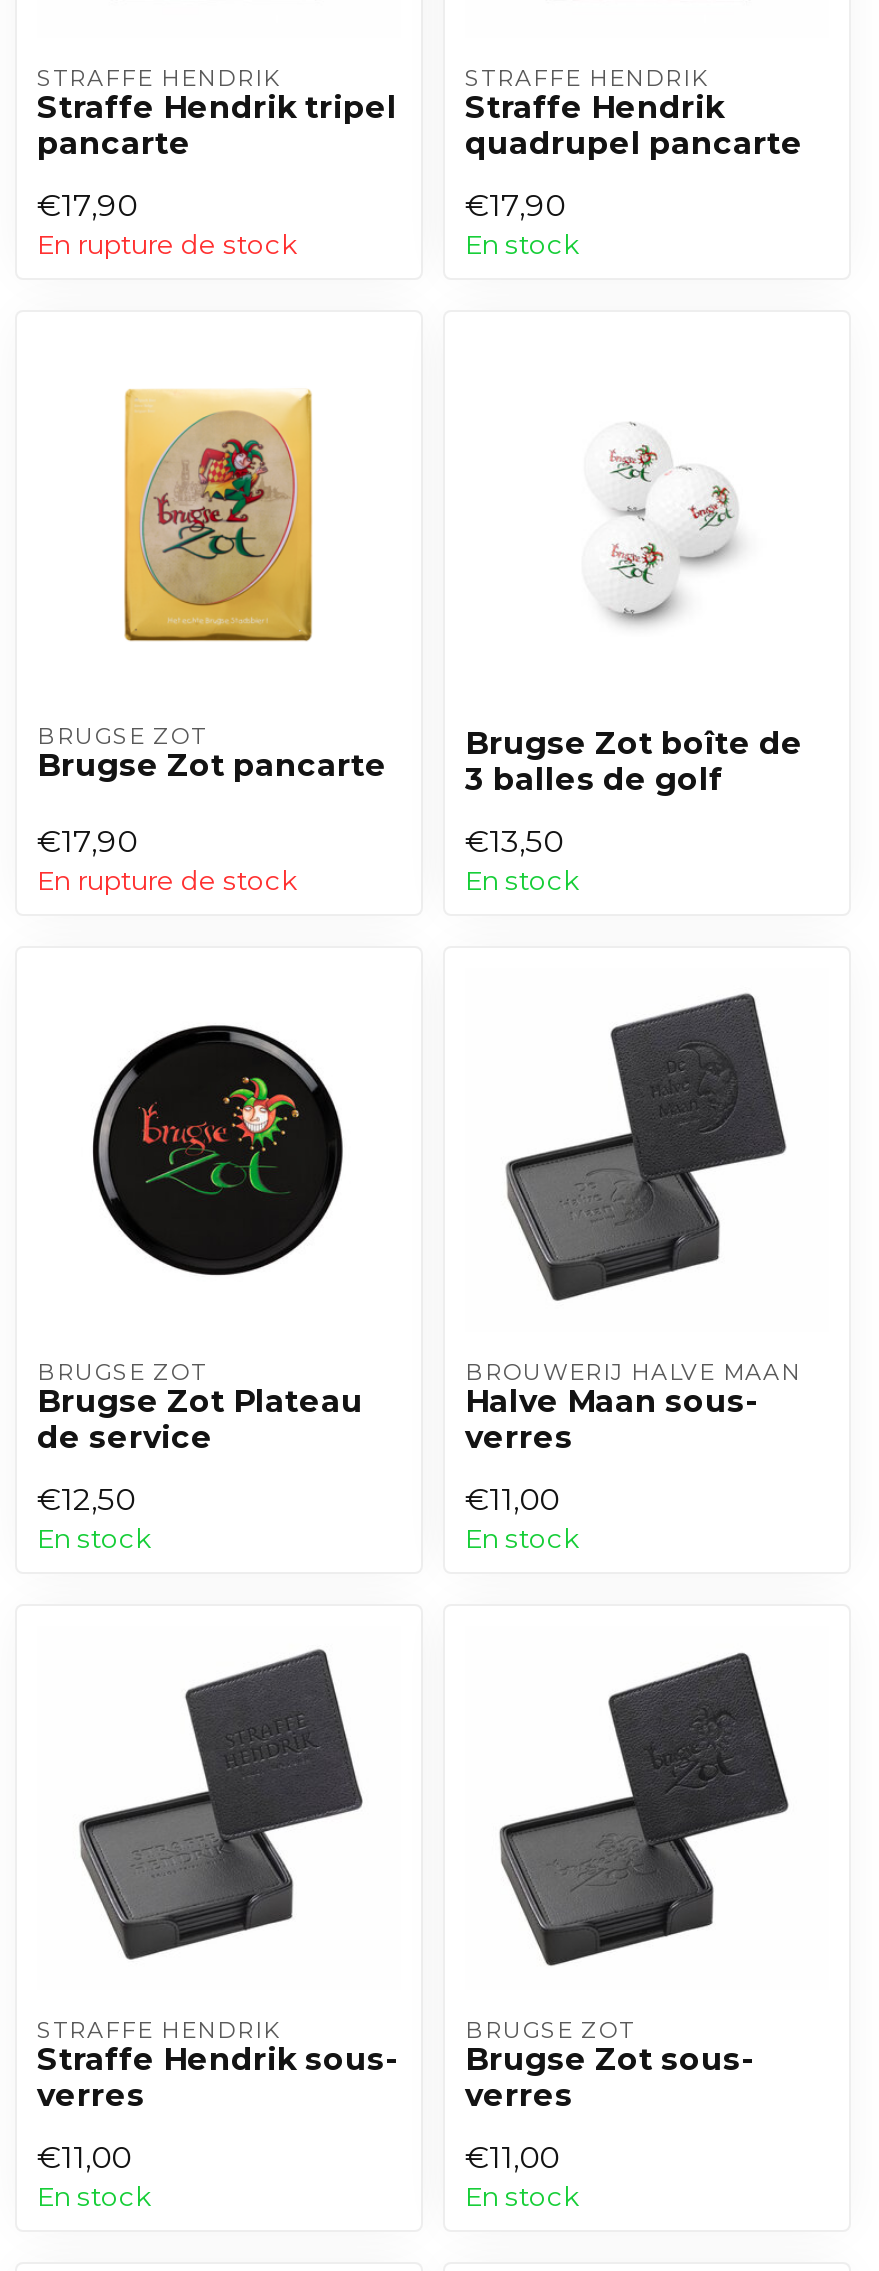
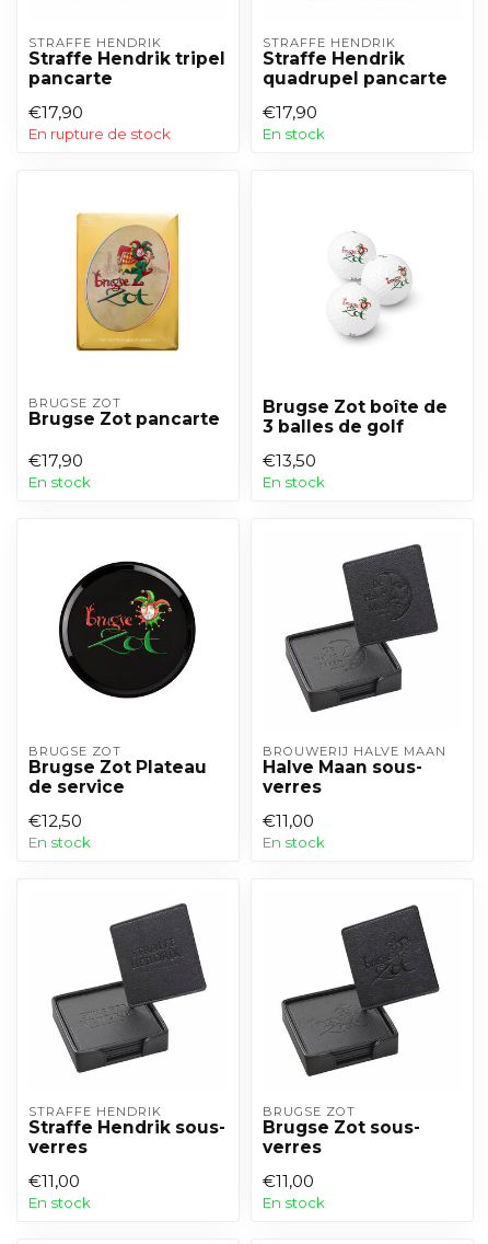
[37,864,297,896] En rupture de stock -> [28,473,91,491] En stock

